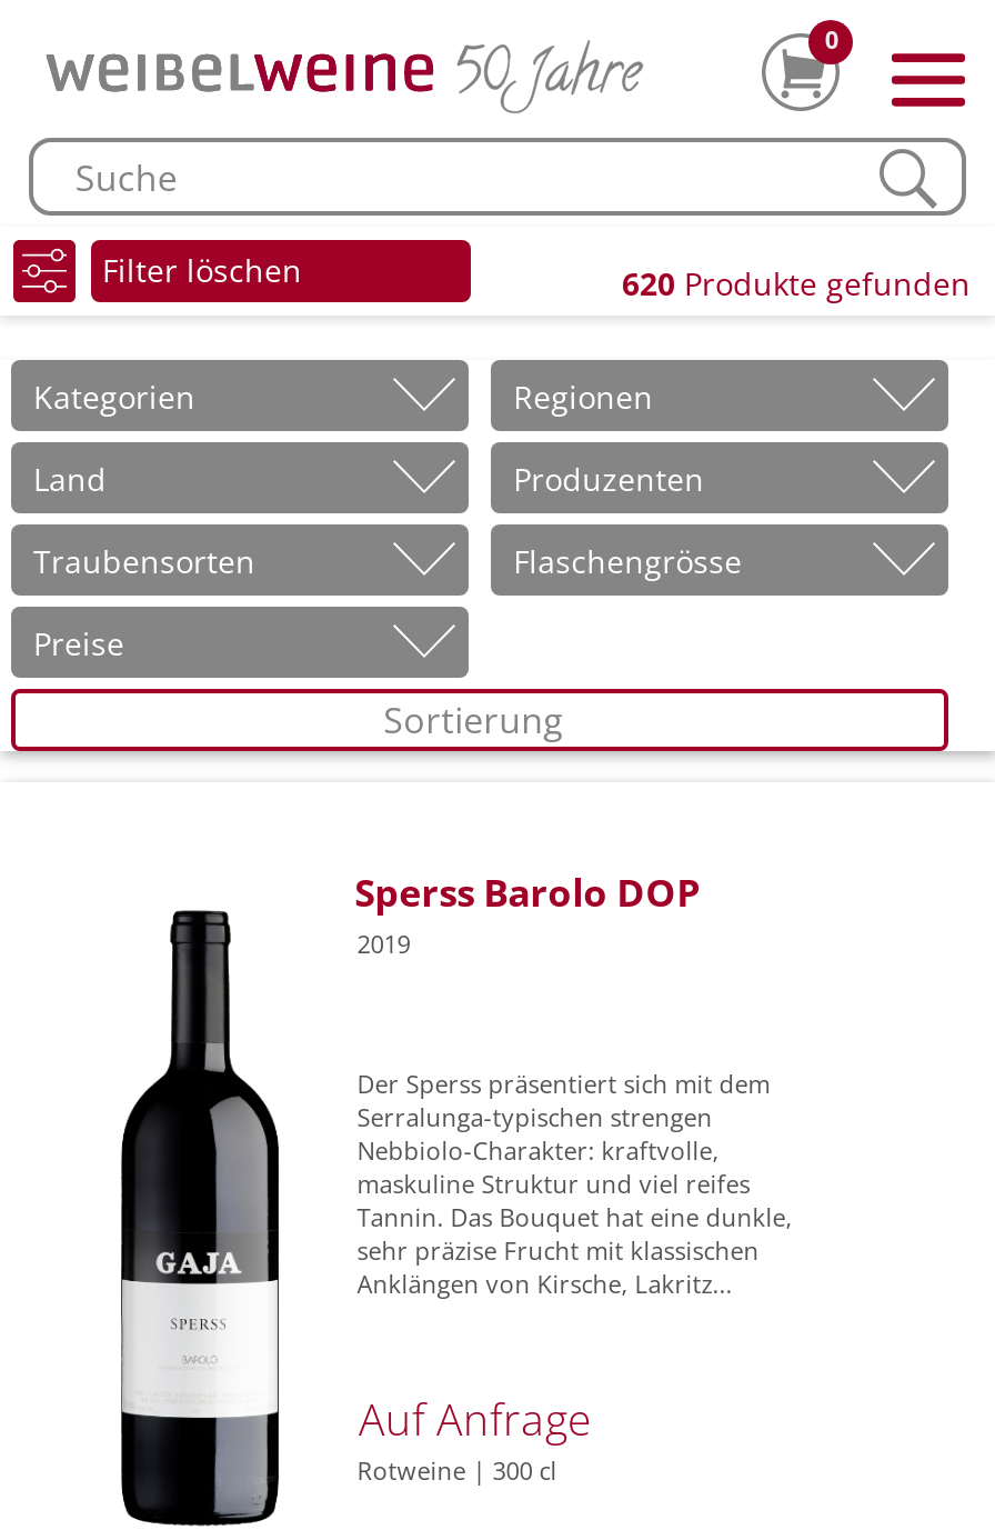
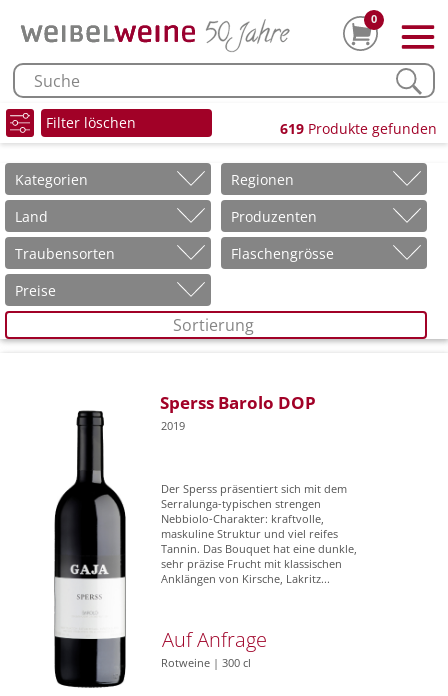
[622,262,971,304] 620 Produkte gefunden -> [280,119,437,138] 619 Produkte gefunden

